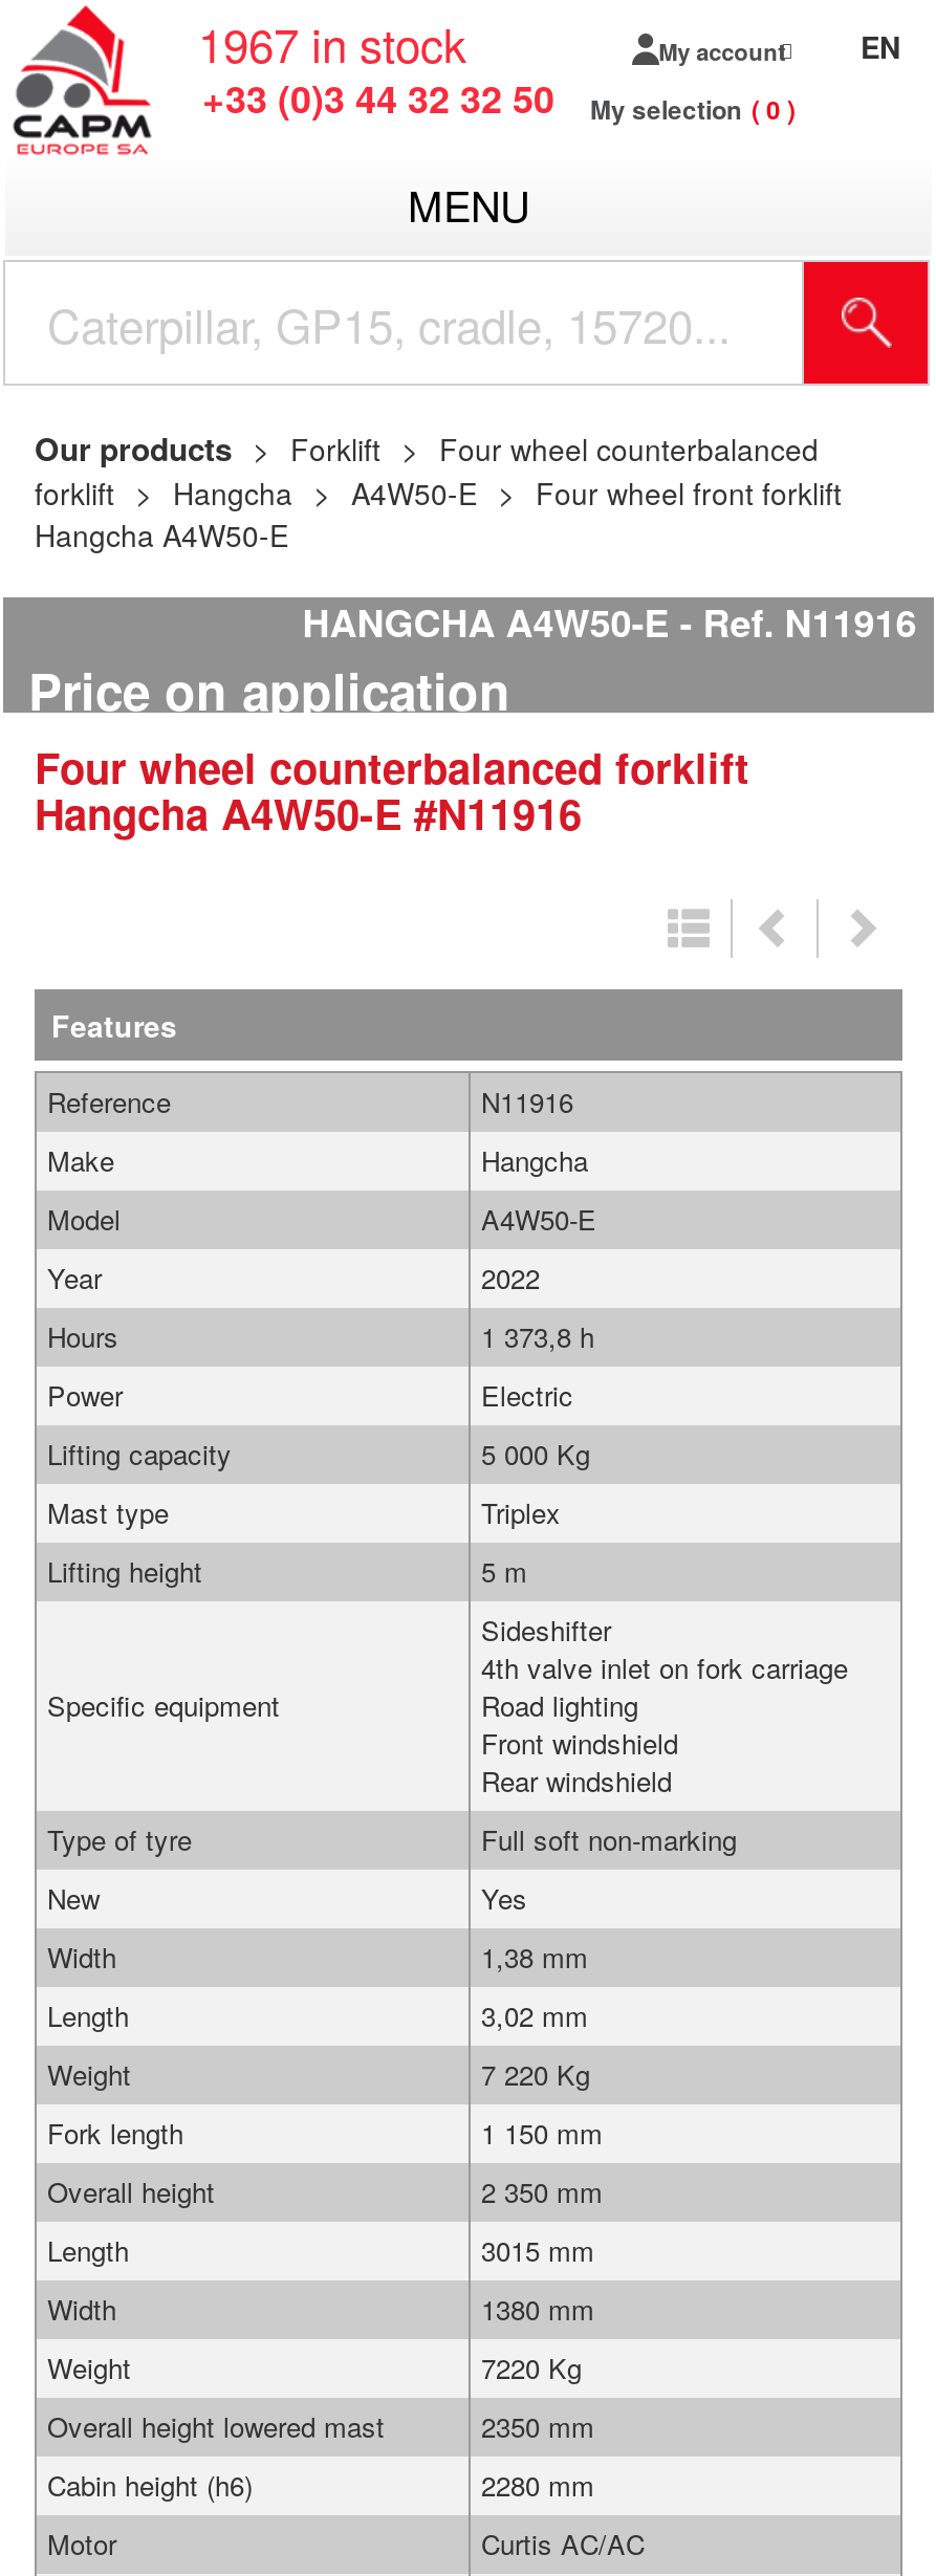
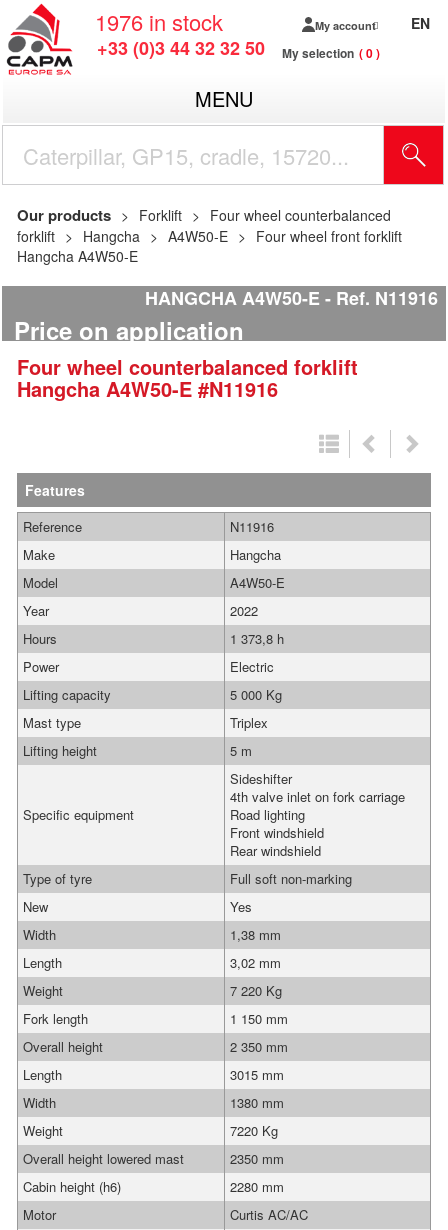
[198,10,466,75] 1967 in stock -> [95,6,223,37] 1976 in stock

